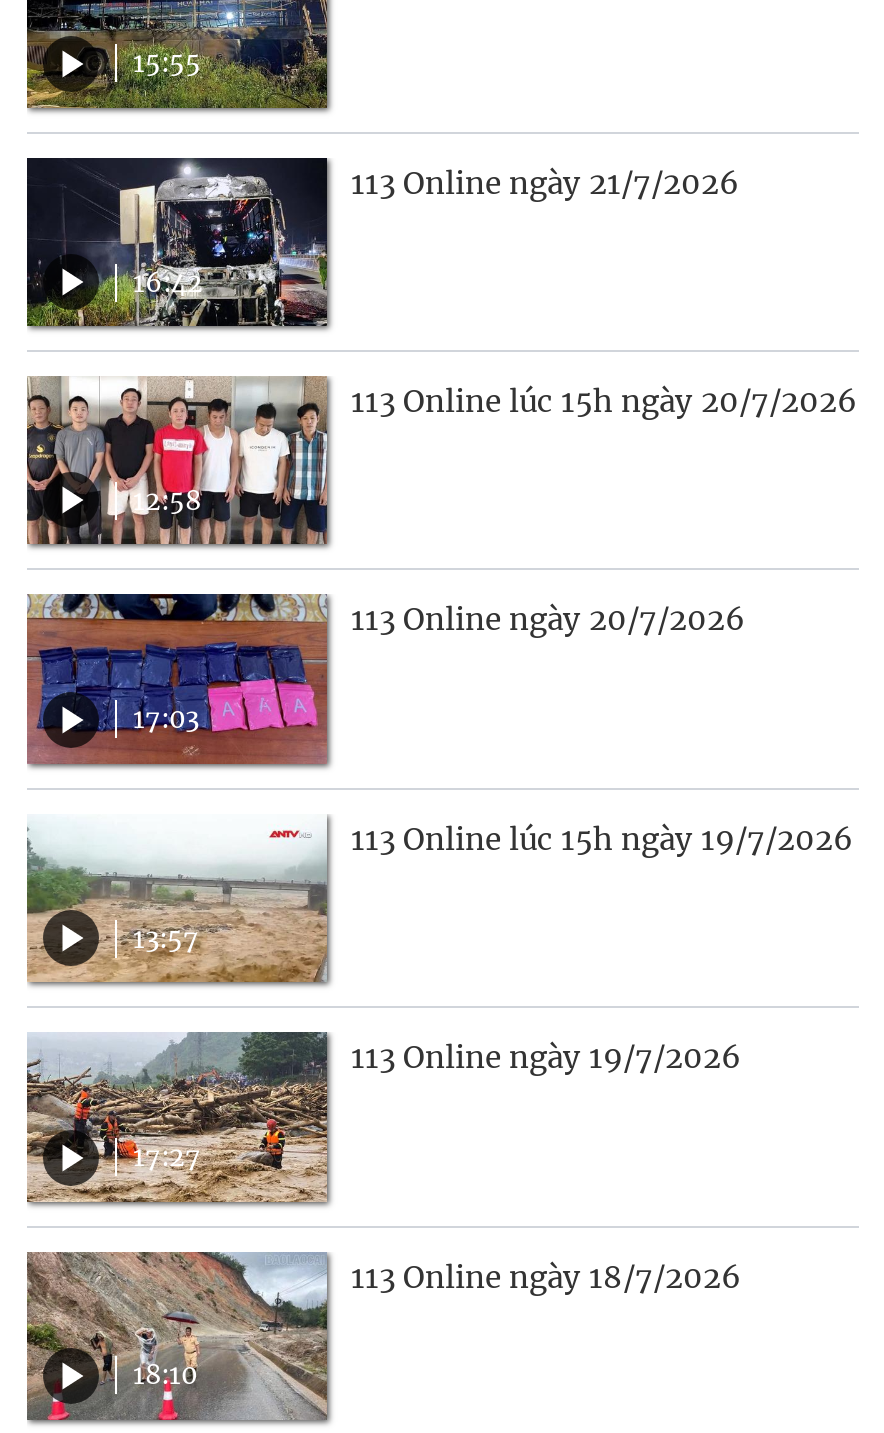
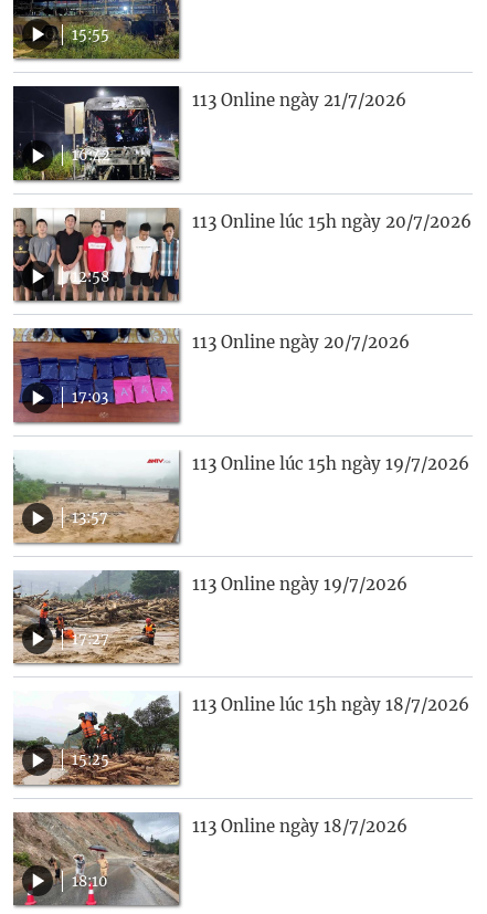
none -> [13,692,179,785] [image] | 15:25
none -> [192,694,469,715] 113 Online lúc 15h ngày 18/7/2026

